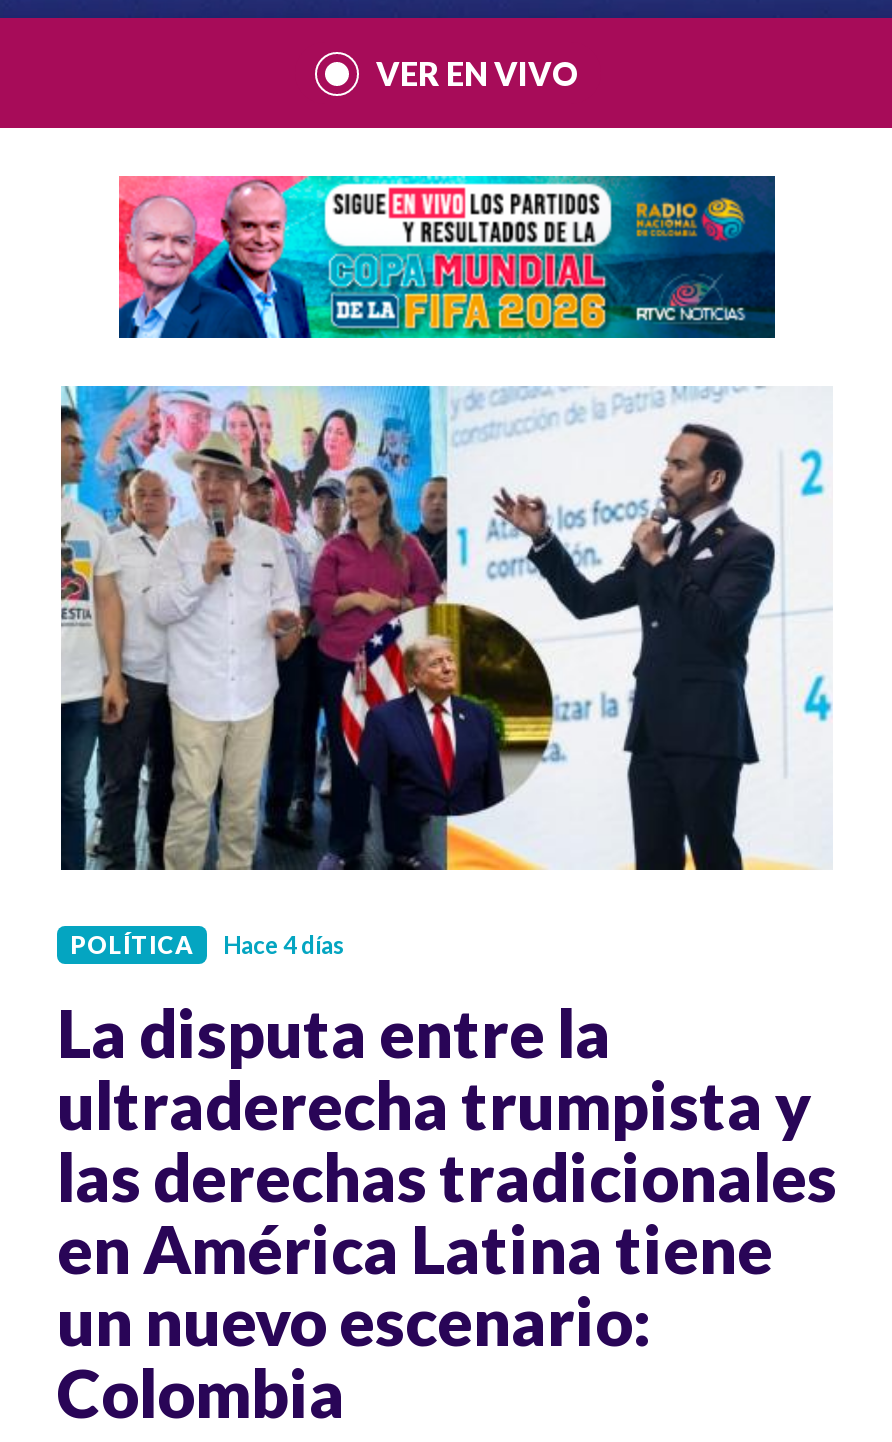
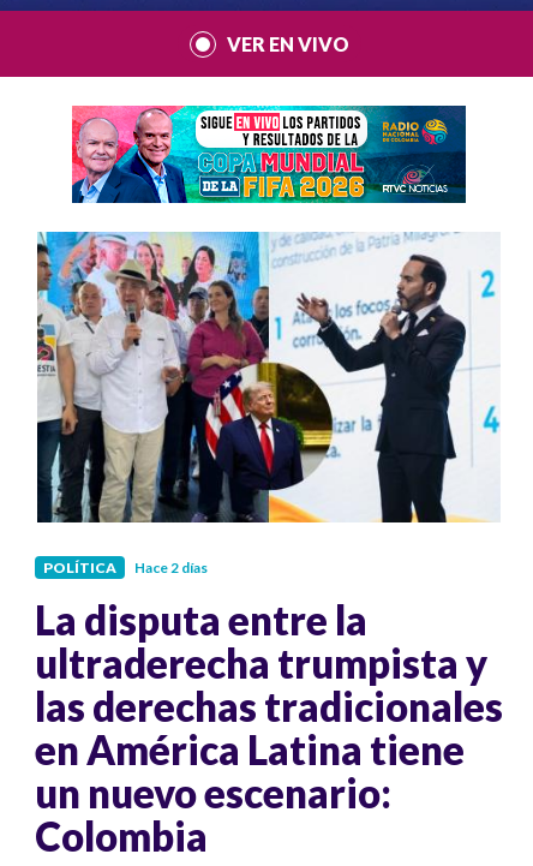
[71,931,345,961] POLÍTICA Hace 4 días -> [43,559,208,577] POLÍTICA Hace 2 días

